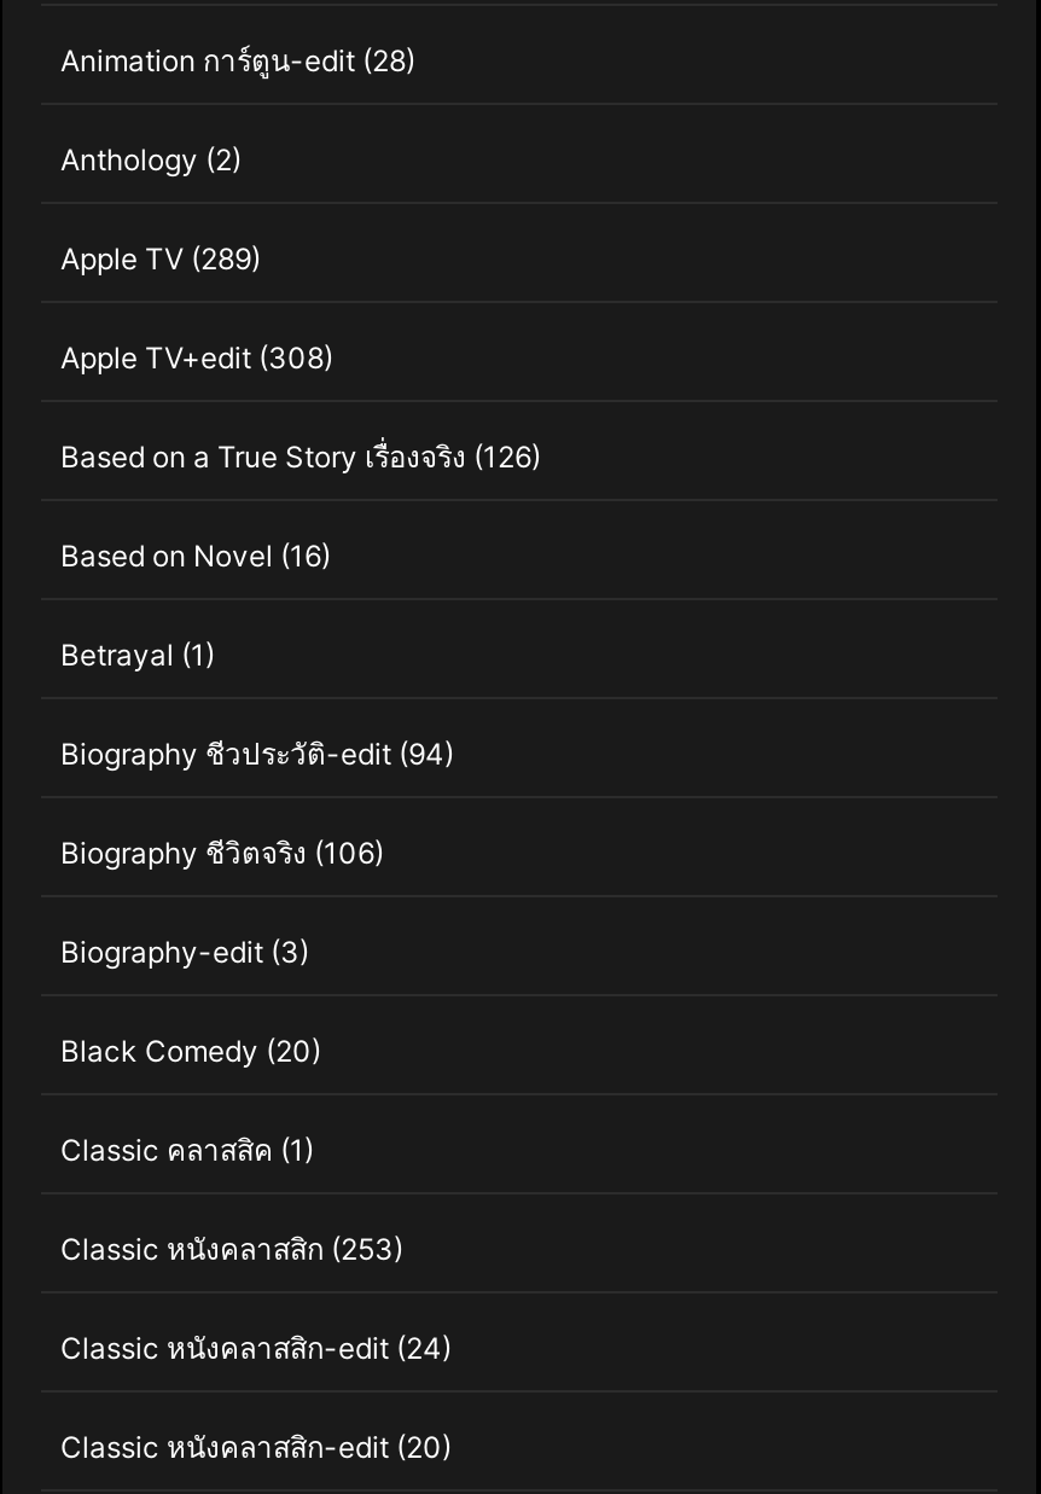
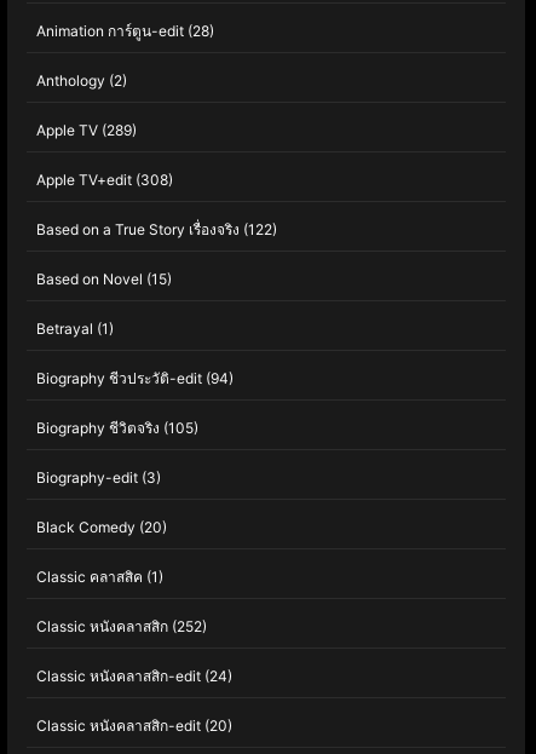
[60,438,541,475] Based on a True Story เรื่องจริง(126) -> [36,220,277,238] Based on a True Story เรื่องจริง(122)
[60,537,331,574] Based on Novel (16) -> [36,270,172,288] Based on Novel (15)
[60,835,384,871] Biography ชีวิตจริง(106) -> [36,419,198,437] Biography ชีวิตจริง(105)
[60,1231,403,1267] Classic หนังคลาสสิก(253) -> [36,617,207,635] Classic หนังคลาสสิก(252)

